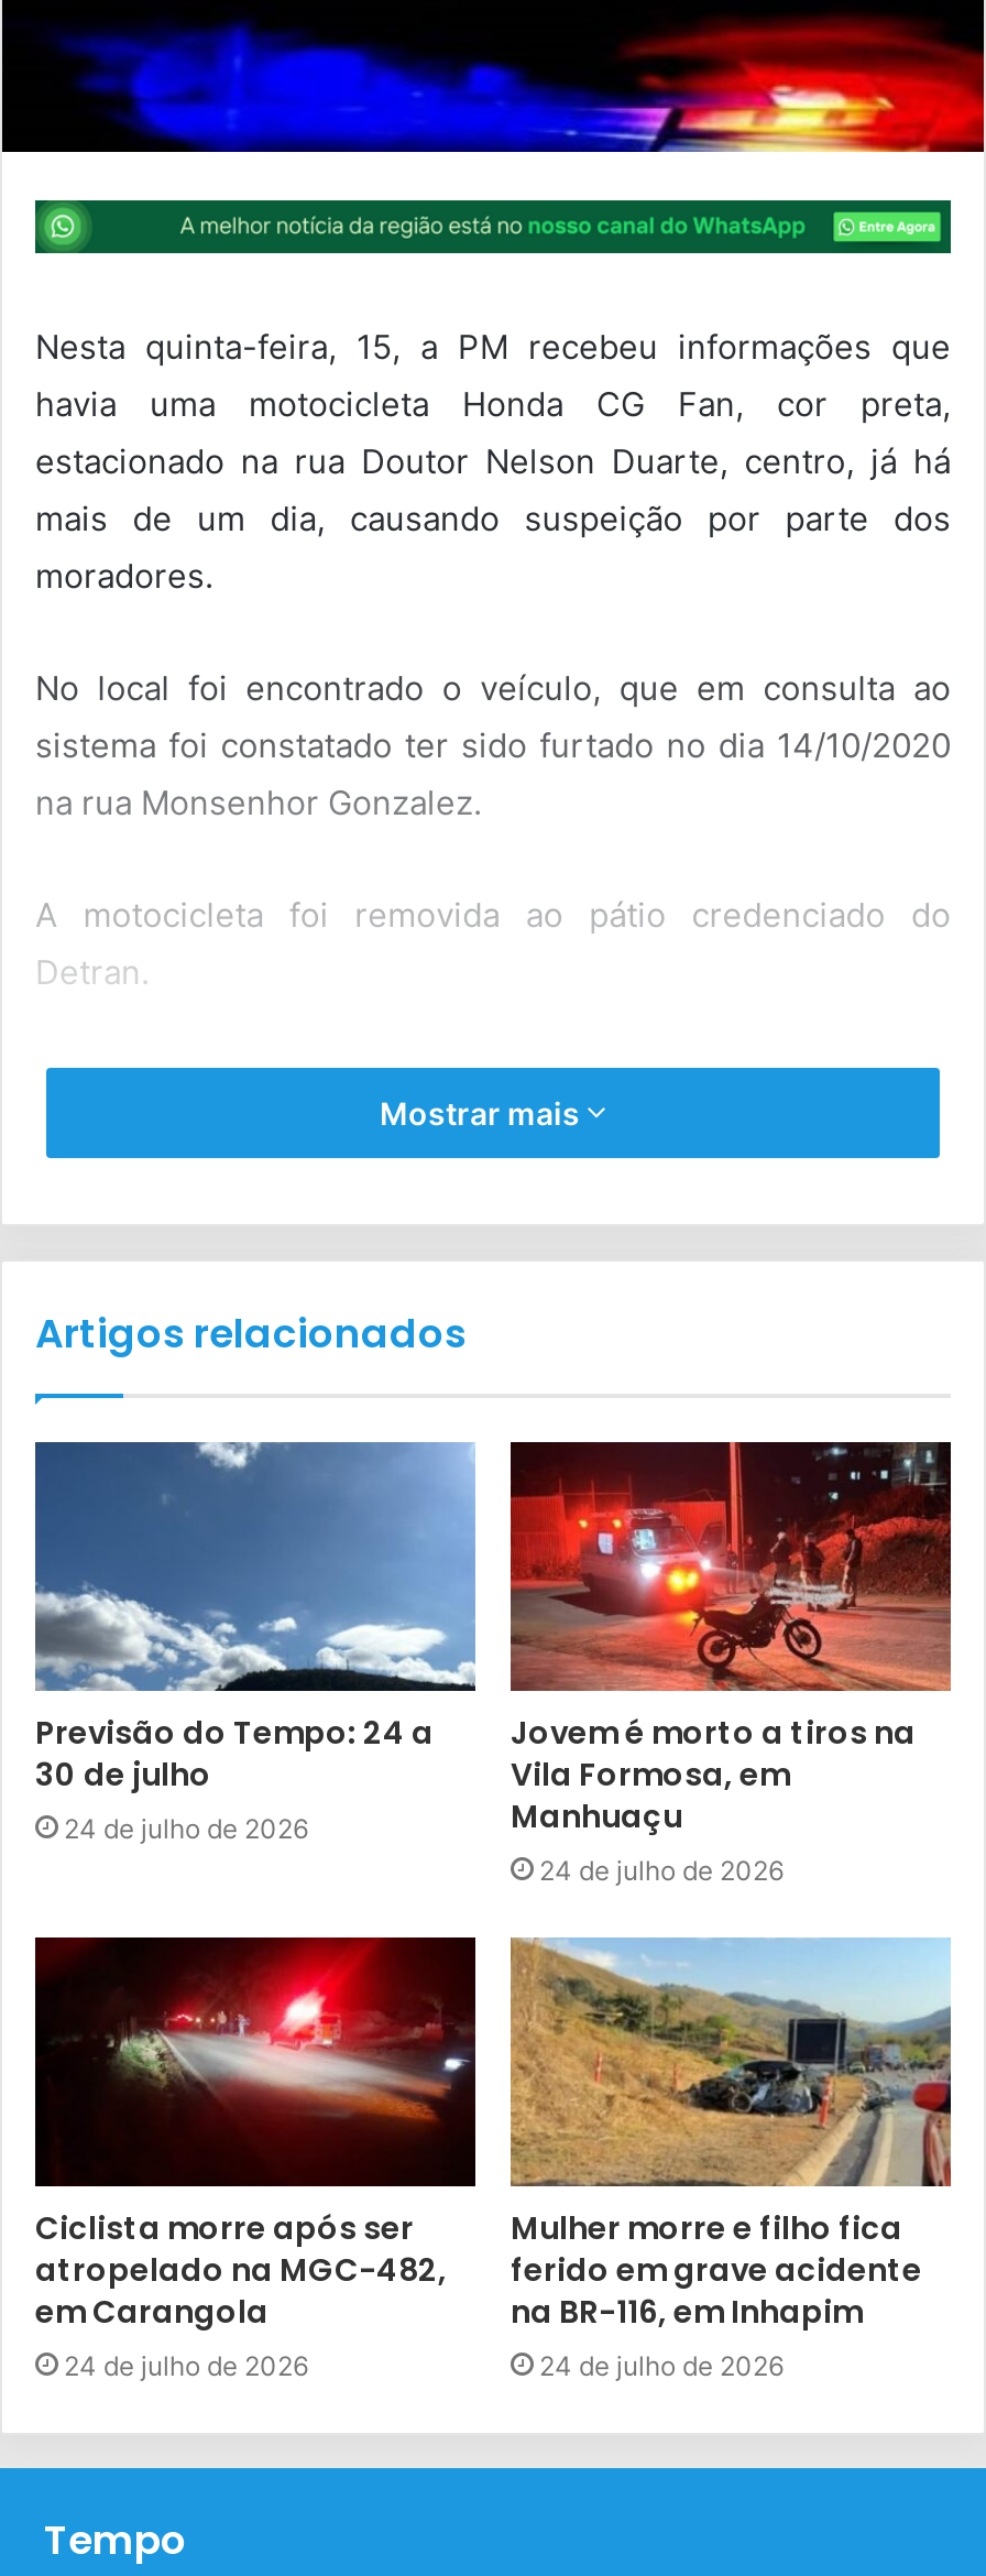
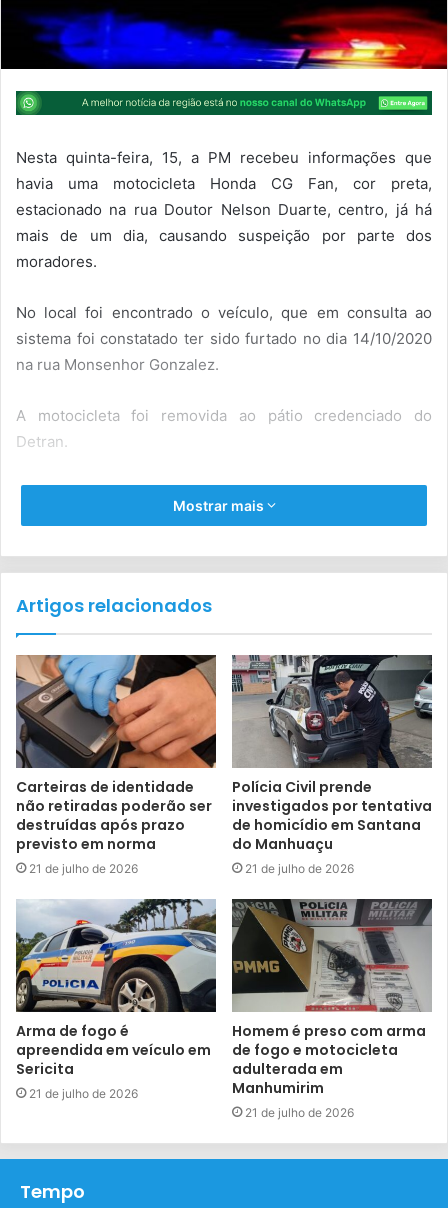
[35,1440,478,1845] [image] | Previsão do Tempo: 24 a | 30 de julho | 24 de julho de 2026 -> [15,654,217,876] [image] | Carteiras de identidade | não retiradas poderão ser | destruídas após prazo | previsto em norma | 21 de julho de 2026
[511,1440,953,1887] [image] | Jovem é morto a tiros na | Vila Formosa, em | Manhuaçu | 24 de julho de 2026 -> [231,654,432,876] [image] | Polícia Civil prende | investigados por tentativa | de homicídio em Santana | do Manhuaçu | 21 de julho de 2026
[33,1935,475,2382] [image] | Ciclista morre após ser | atropelado na MGC-482, | em Carangola | 24 de julho de 2026 -> [15,898,217,1101] [image] | Arma de fogo é | apreendida em veículo em | Sericita | 21 de julho de 2026
[508,1938,951,2382] [image] | Mulher morre e filho fica | ferido em grave acidente | na BR-116, em Inhapim | 24 de julho de 2026 -> [231,898,433,1120] [image] | Homem é preso com arma | de fogo e motocicleta | adulterada em | Manhumirim | 21 de julho de 2026

